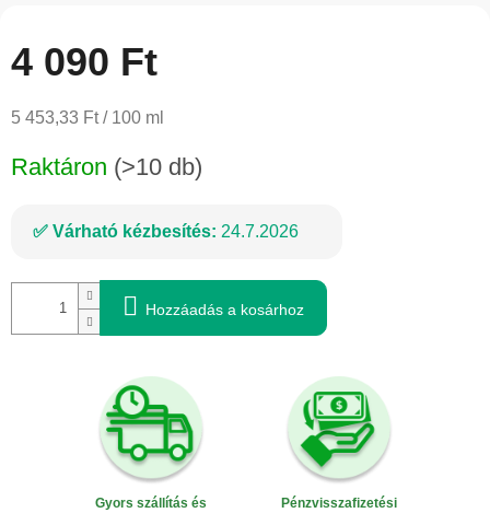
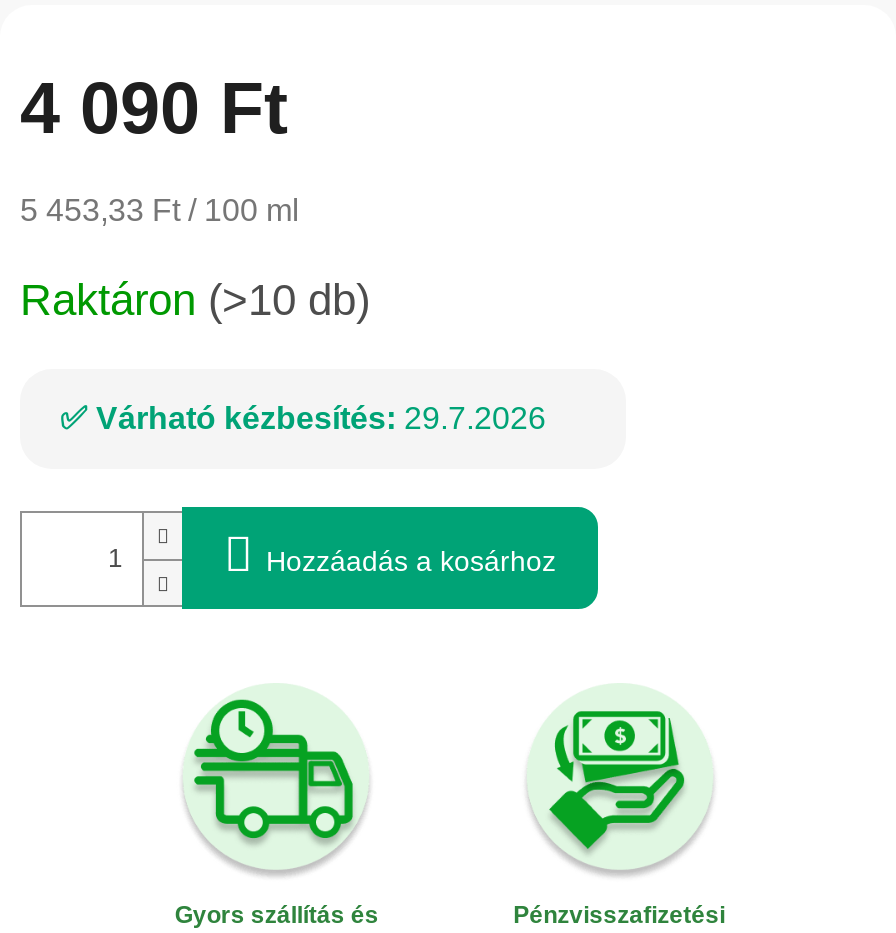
[52,222,299,241] Várható kézbesítés: 24.7.2026 -> [96,401,546,435] Várható kézbesítés: 29.7.2026

